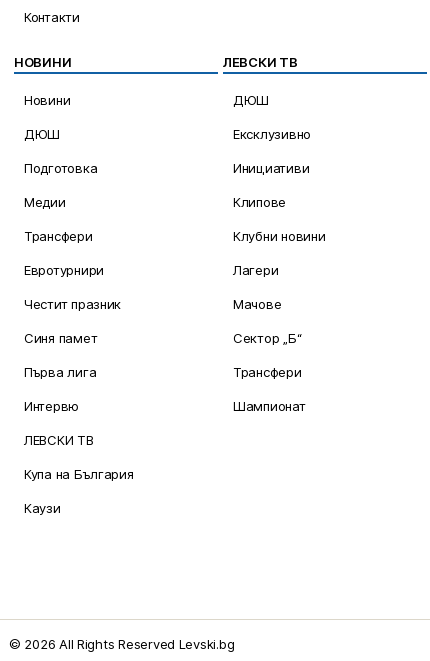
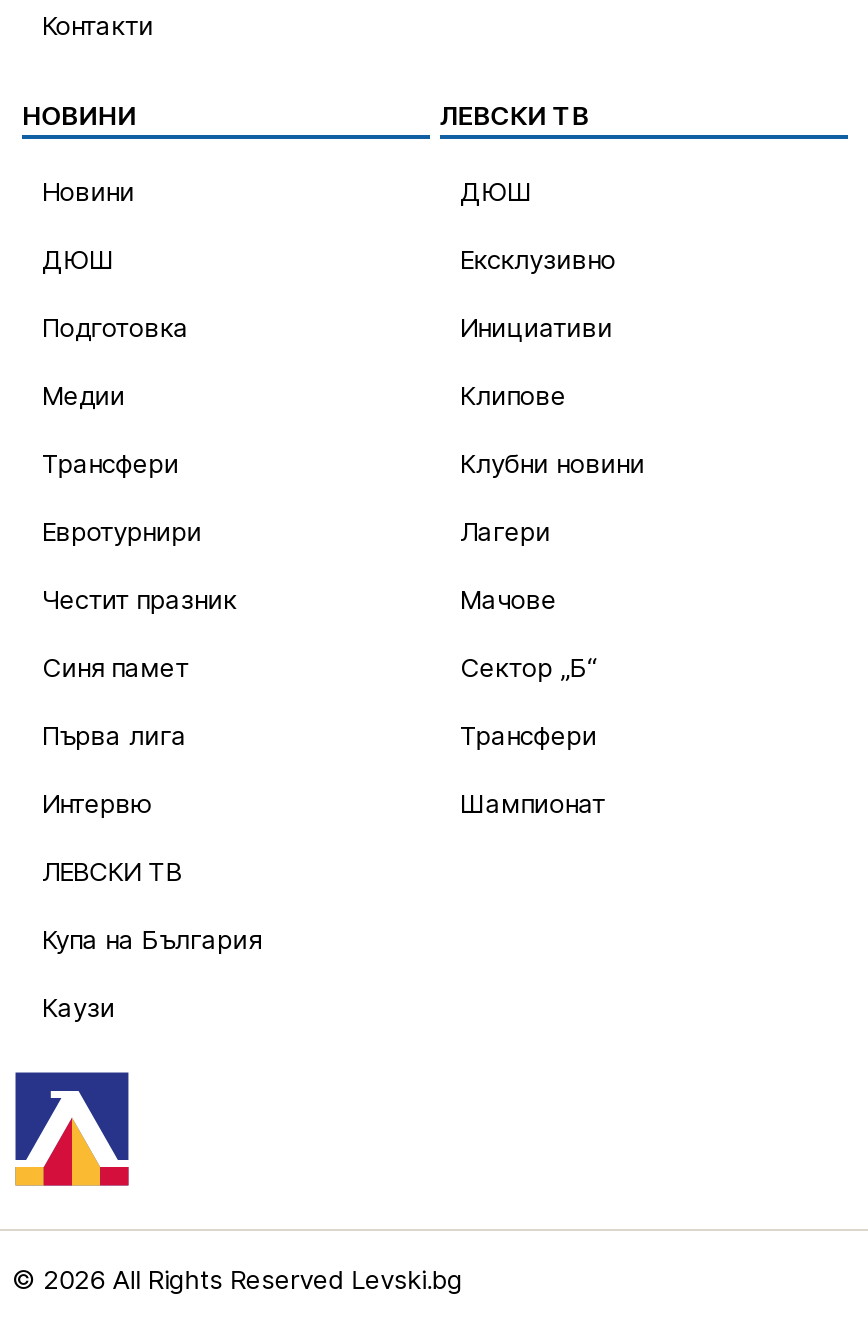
none -> [12,1069,132,1189] [image]

